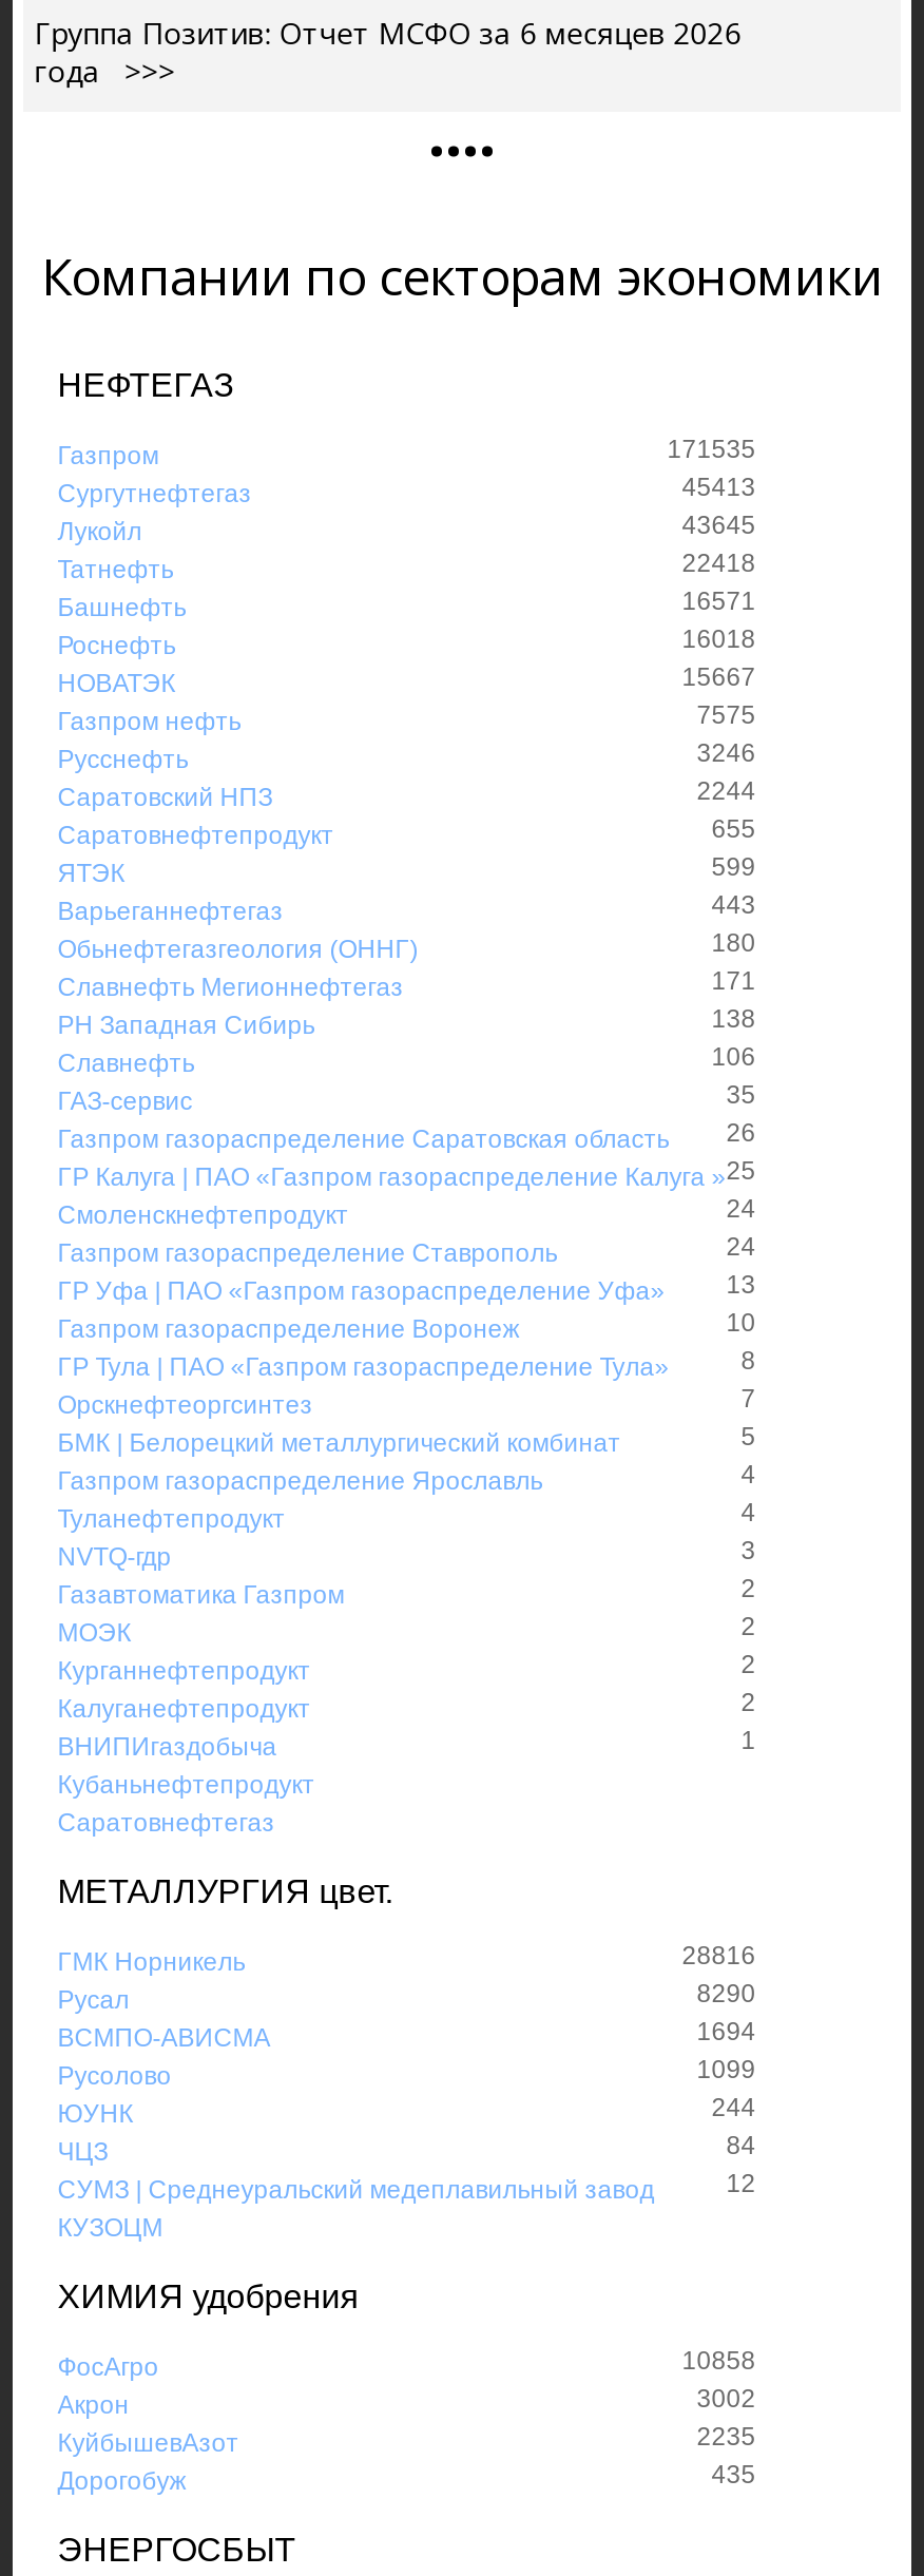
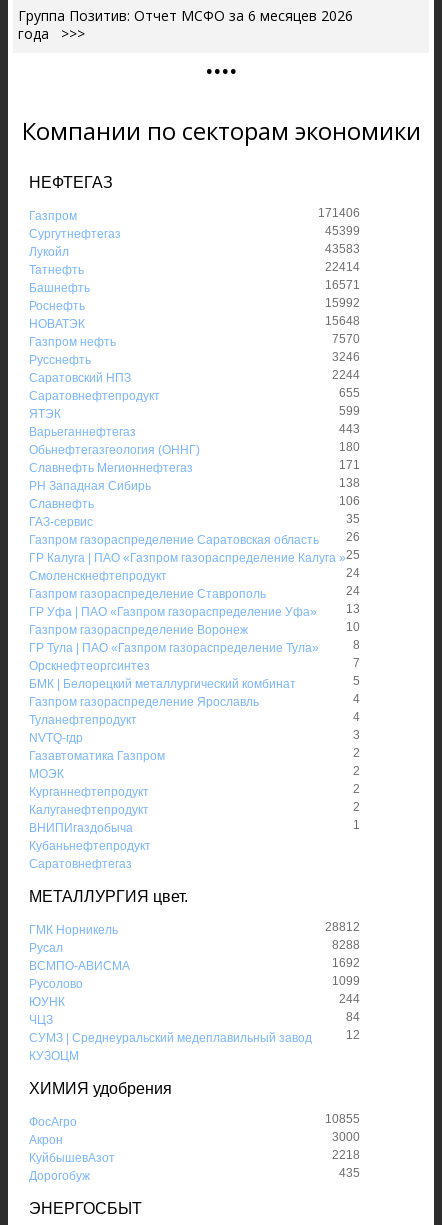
[667,434,762,463] 171535 -> [318,206,363,220] 171406
[682,472,762,501] 45413 -> [325,224,363,238] 45399
[682,510,762,539] 43645 -> [325,242,363,256] 43583
[682,548,762,577] 22418 -> [325,260,363,274] 22414
[682,624,762,653] 16018 -> [325,296,363,310] 15992
[682,662,762,691] 15667 -> [325,314,363,328] 15648
[697,700,762,729] 7575 -> [332,332,363,346] 7570
[682,1940,762,1970] 28816 -> [325,920,363,934] 28812
[697,1978,762,2008] 8290 -> [332,938,363,952] 8288
[697,2016,762,2046] 1694 -> [332,956,363,970] 1692
[682,2345,762,2375] 10858 -> [325,1112,363,1126] 10855
[697,2383,762,2413] 3002 -> [332,1130,363,1144] 3000
[697,2421,762,2451] 2235 -> [332,1148,363,1162] 2218

